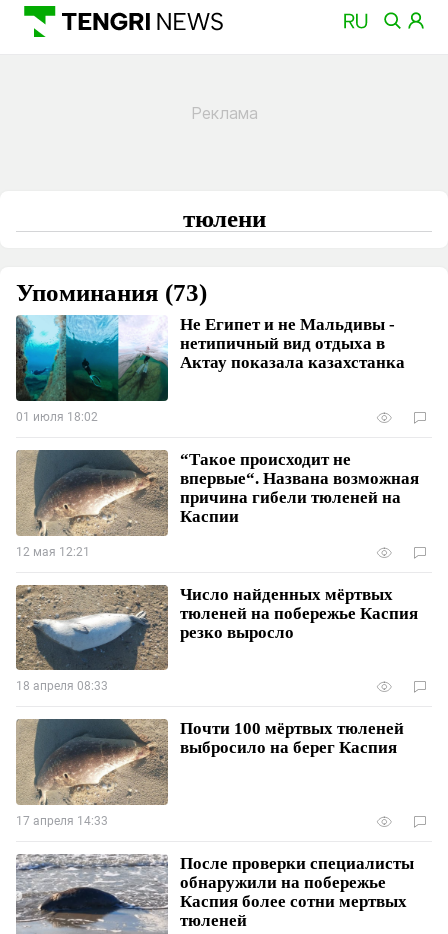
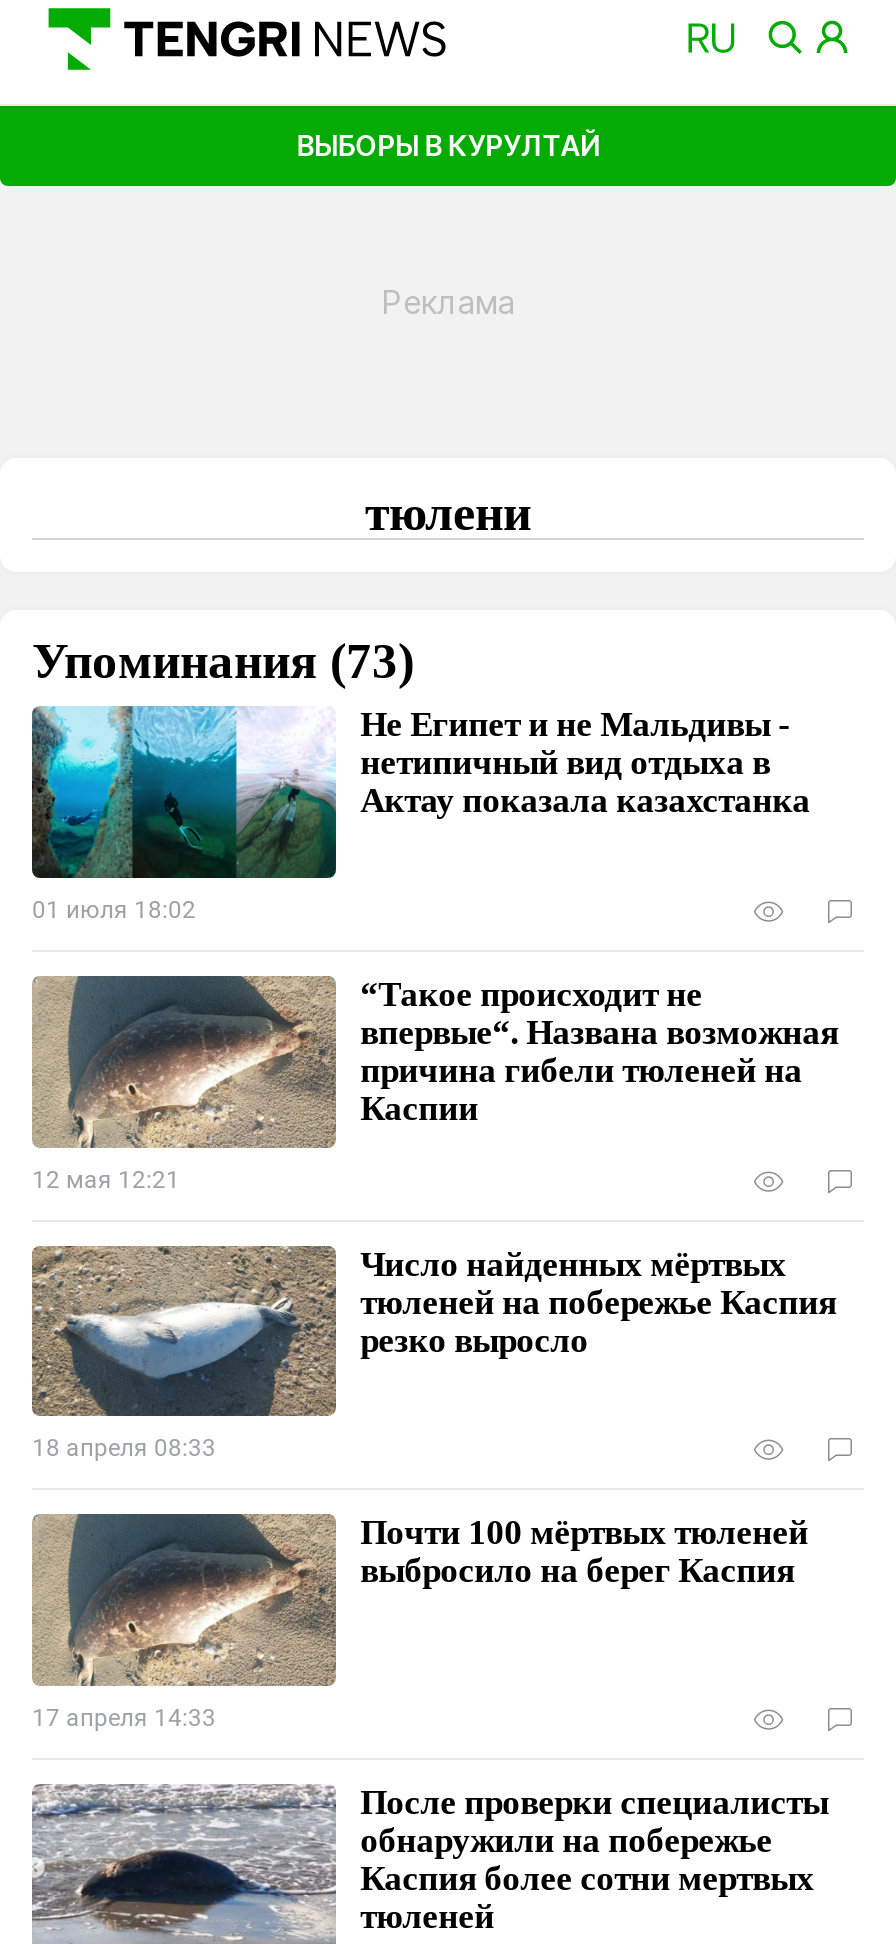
none -> [296,127,600,161] ВЫБОРЫ В КУРУЛТАЙ

